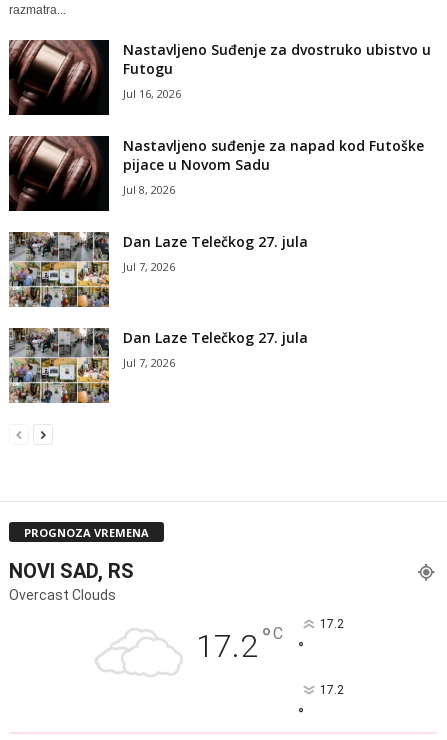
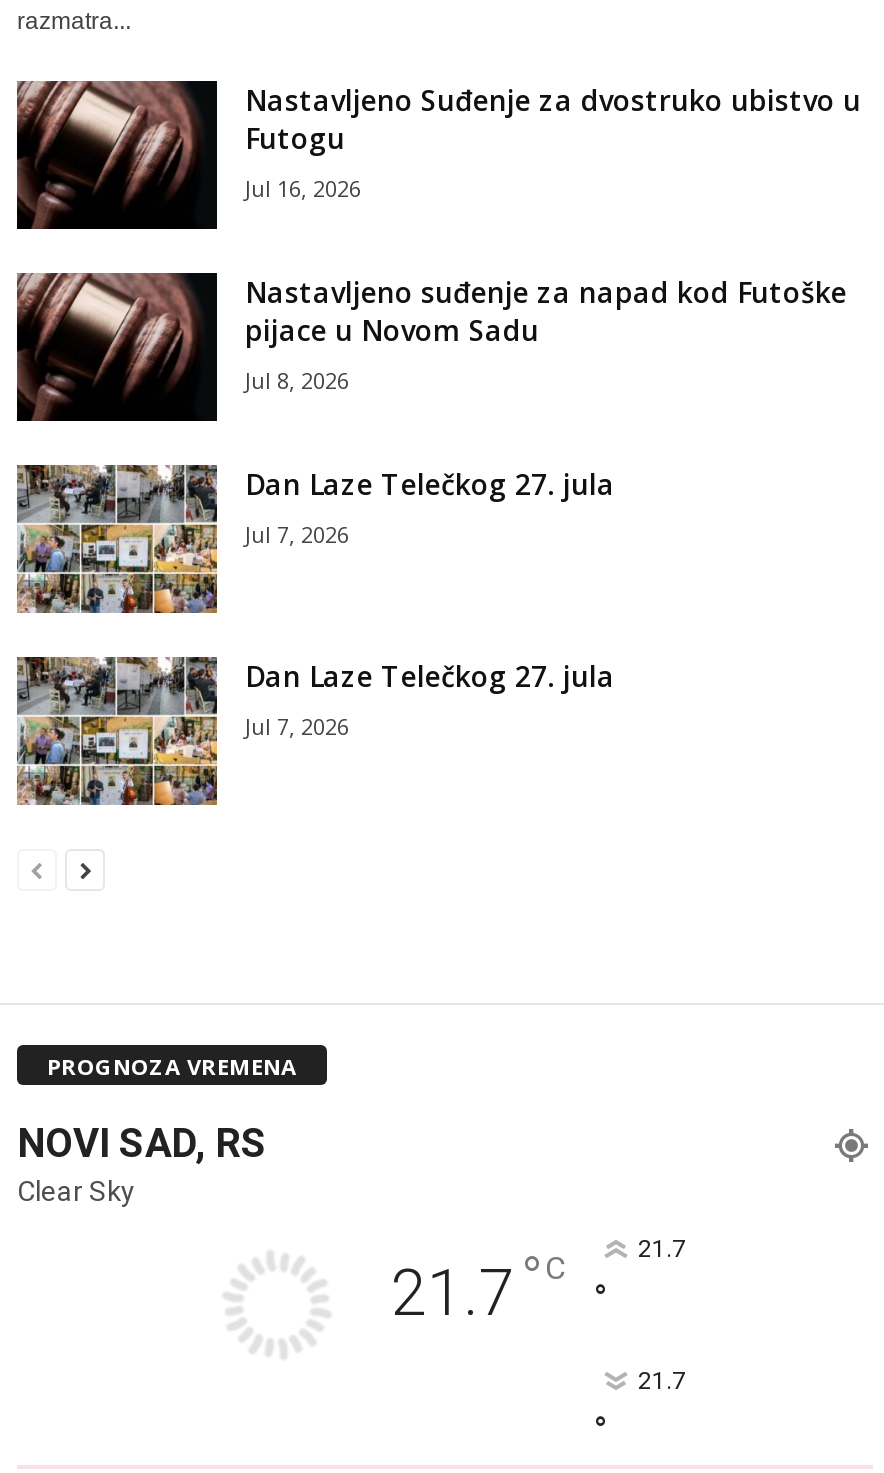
[9,587,343,665] Overcast Clouds | 17.2 °C | 17.2 -> [17,1175,686,1331] Clear Sky | 21.7 °C | 21.7
[319,683,343,697] 17.2 -> [638,1367,686,1395] 21.7

